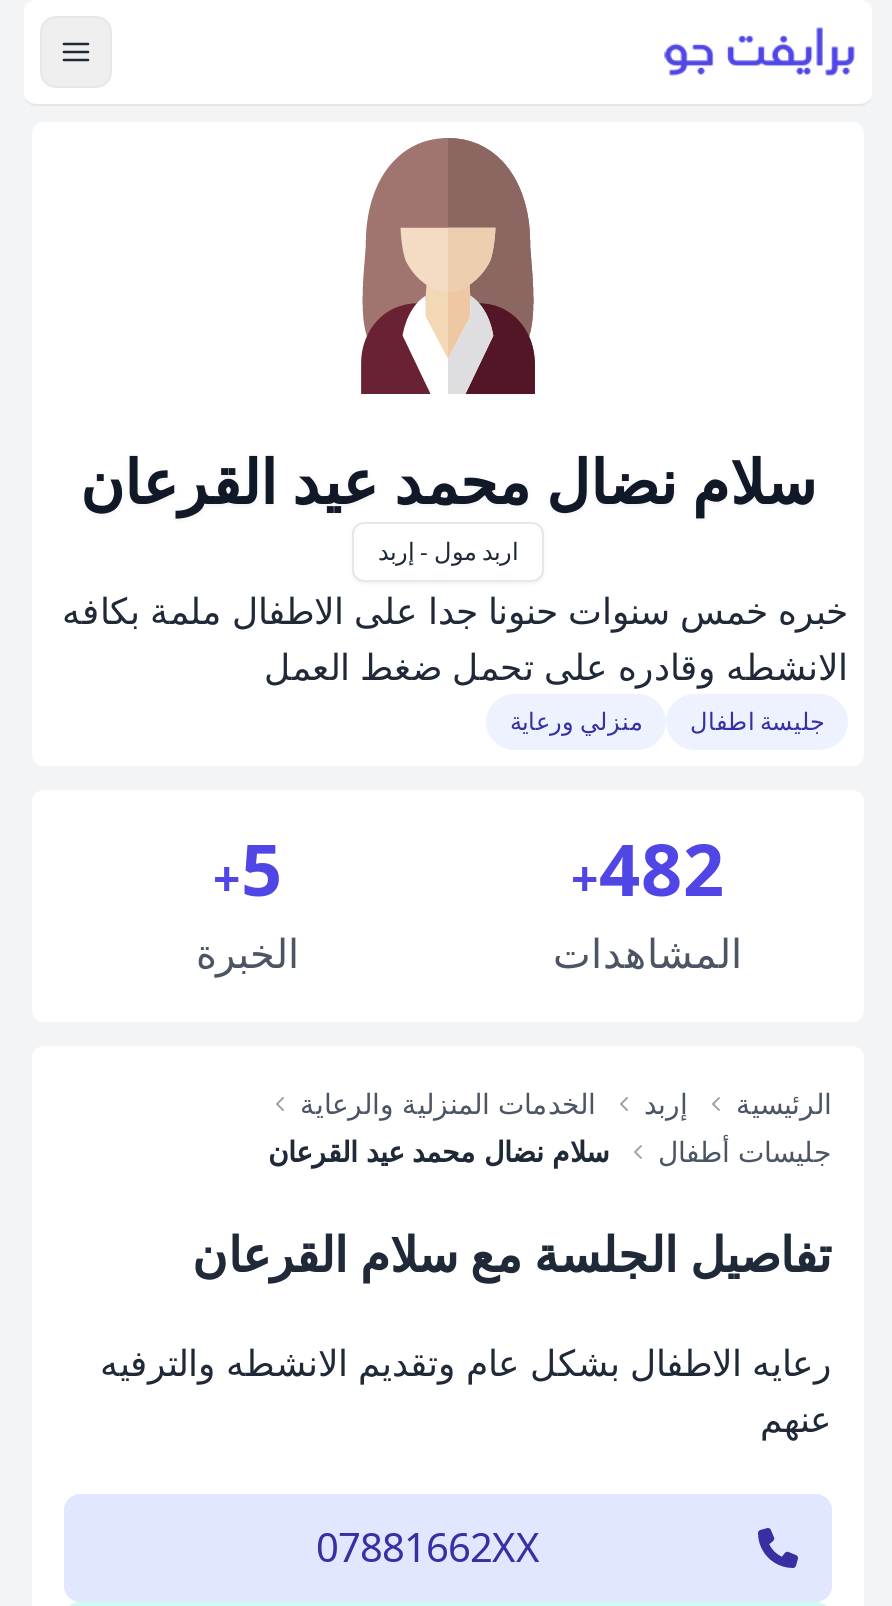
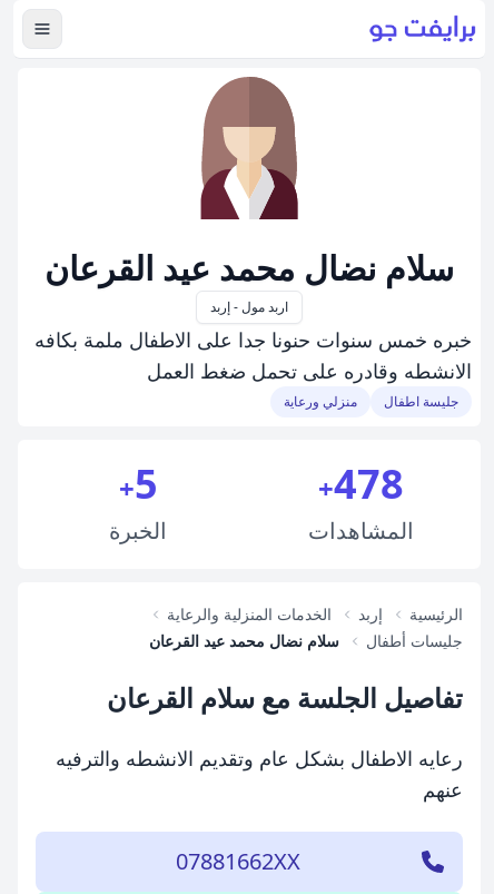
[599,820,725,918] 482 -> [333,456,403,511] 478

